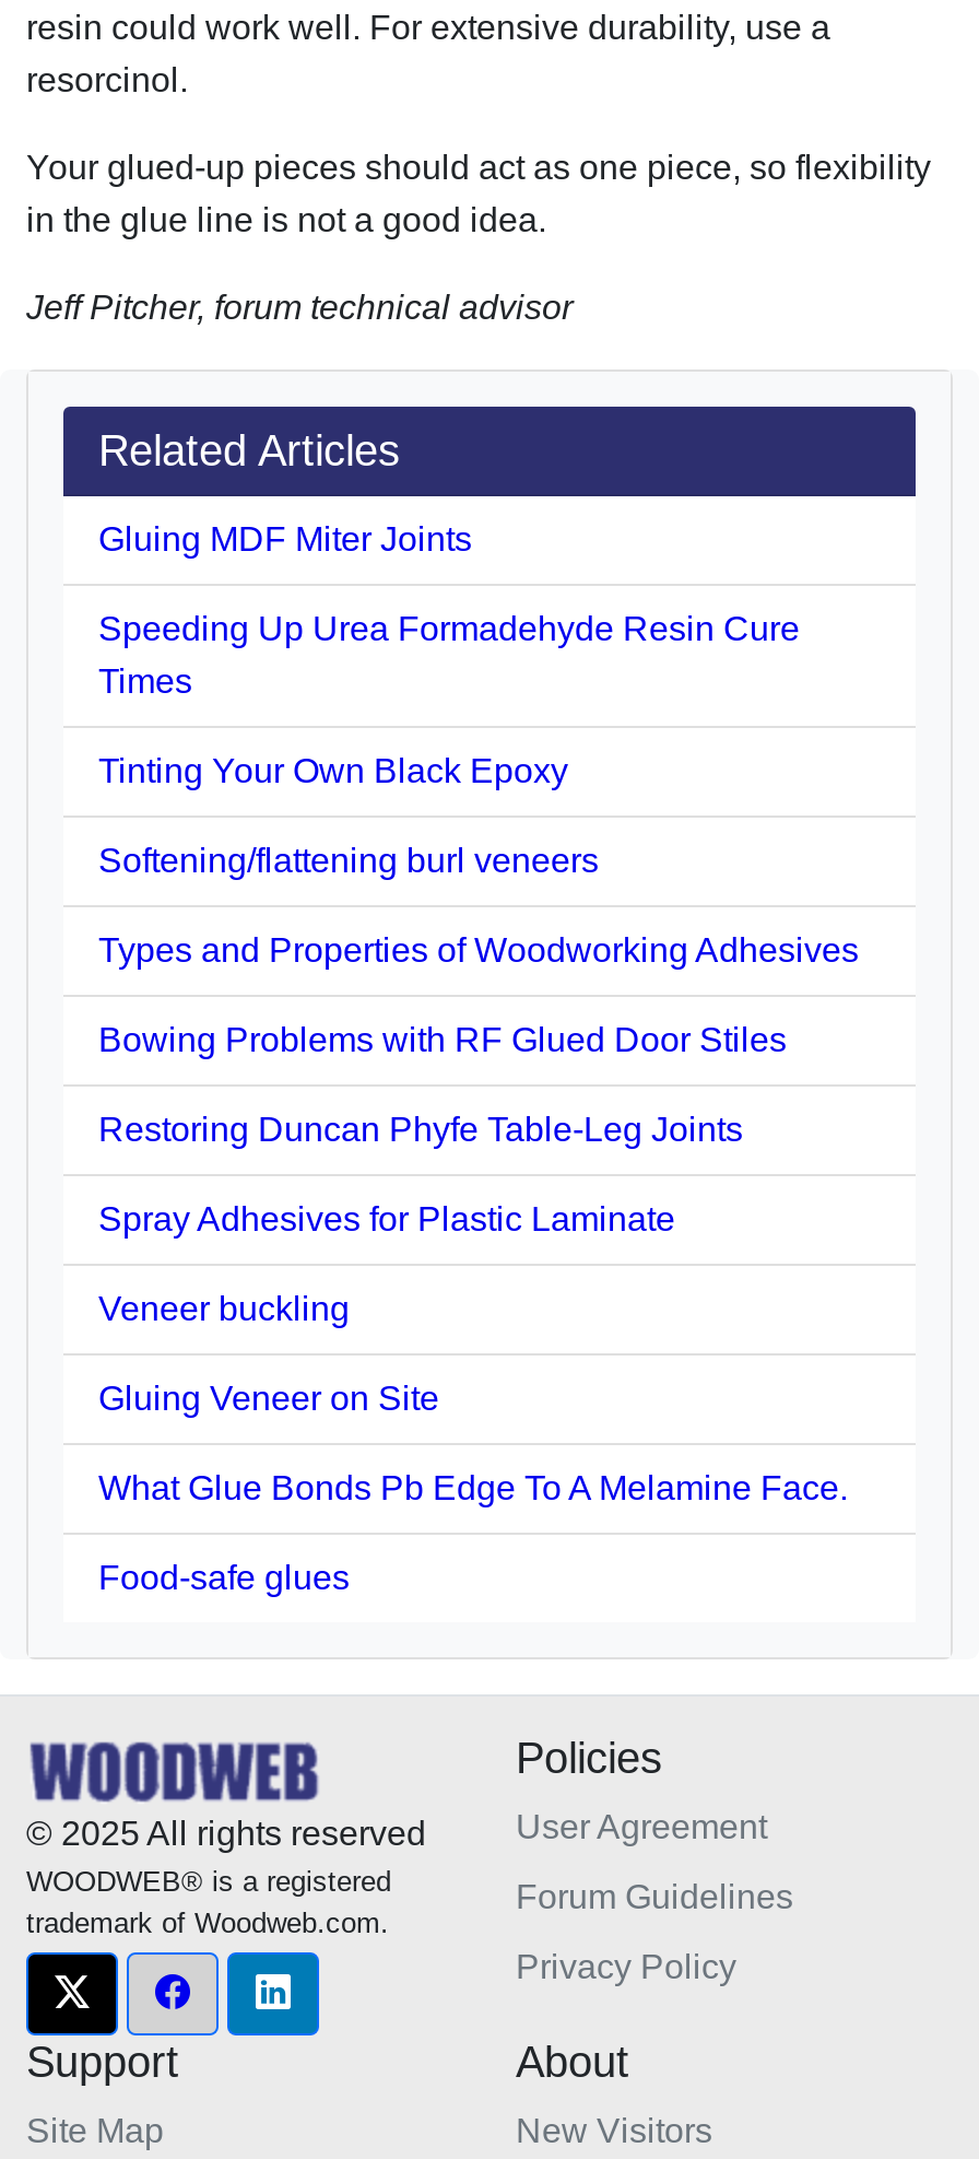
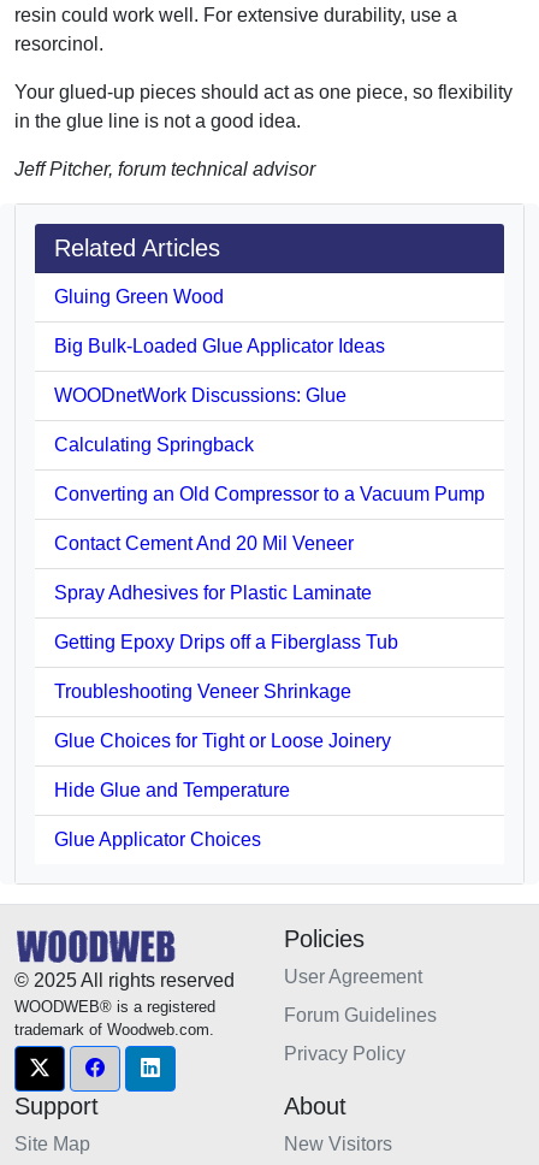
[98,520,859,1147] Gluing MDF Miter Joints | Speeding Up Urea Formadehyde Resin Cure | Times | Tinting Your Own Black Epoxy | Softening/flattening burl veneers | Types and Properties of Woodworking Adhesives | Bowing Problems with RF Glued Door Stiles | Restoring Duncan Phyfe Table-Leg Joints -> [54,286,485,553] Gluing Green Wood | Big Bulk-Loaded Glue Applicator Ideas | WOODnetWork Discussions: Glue | Calculating Springback | Converting an Old Compressor to a Vacuum Pump | Contact Cement And 20 Mil Veneer
moved [98,1200,675,1237] -> [54,582,372,603]: Spray Adhesives for Plastic Laminate
[98,1289,848,1596] Veneer buckling | Gluing Veneer on Site | What Glue Bonds Pb Edge To A Melamine Face. | Food-safe glues -> [54,632,398,849] Getting Epoxy Drips off a Fiberglass Tub | Troubleshooting Veneer Shrinkage | Glue Choices for Tight or Loose Joinery | Hide Glue and Temperature | Glue Applicator Choices

